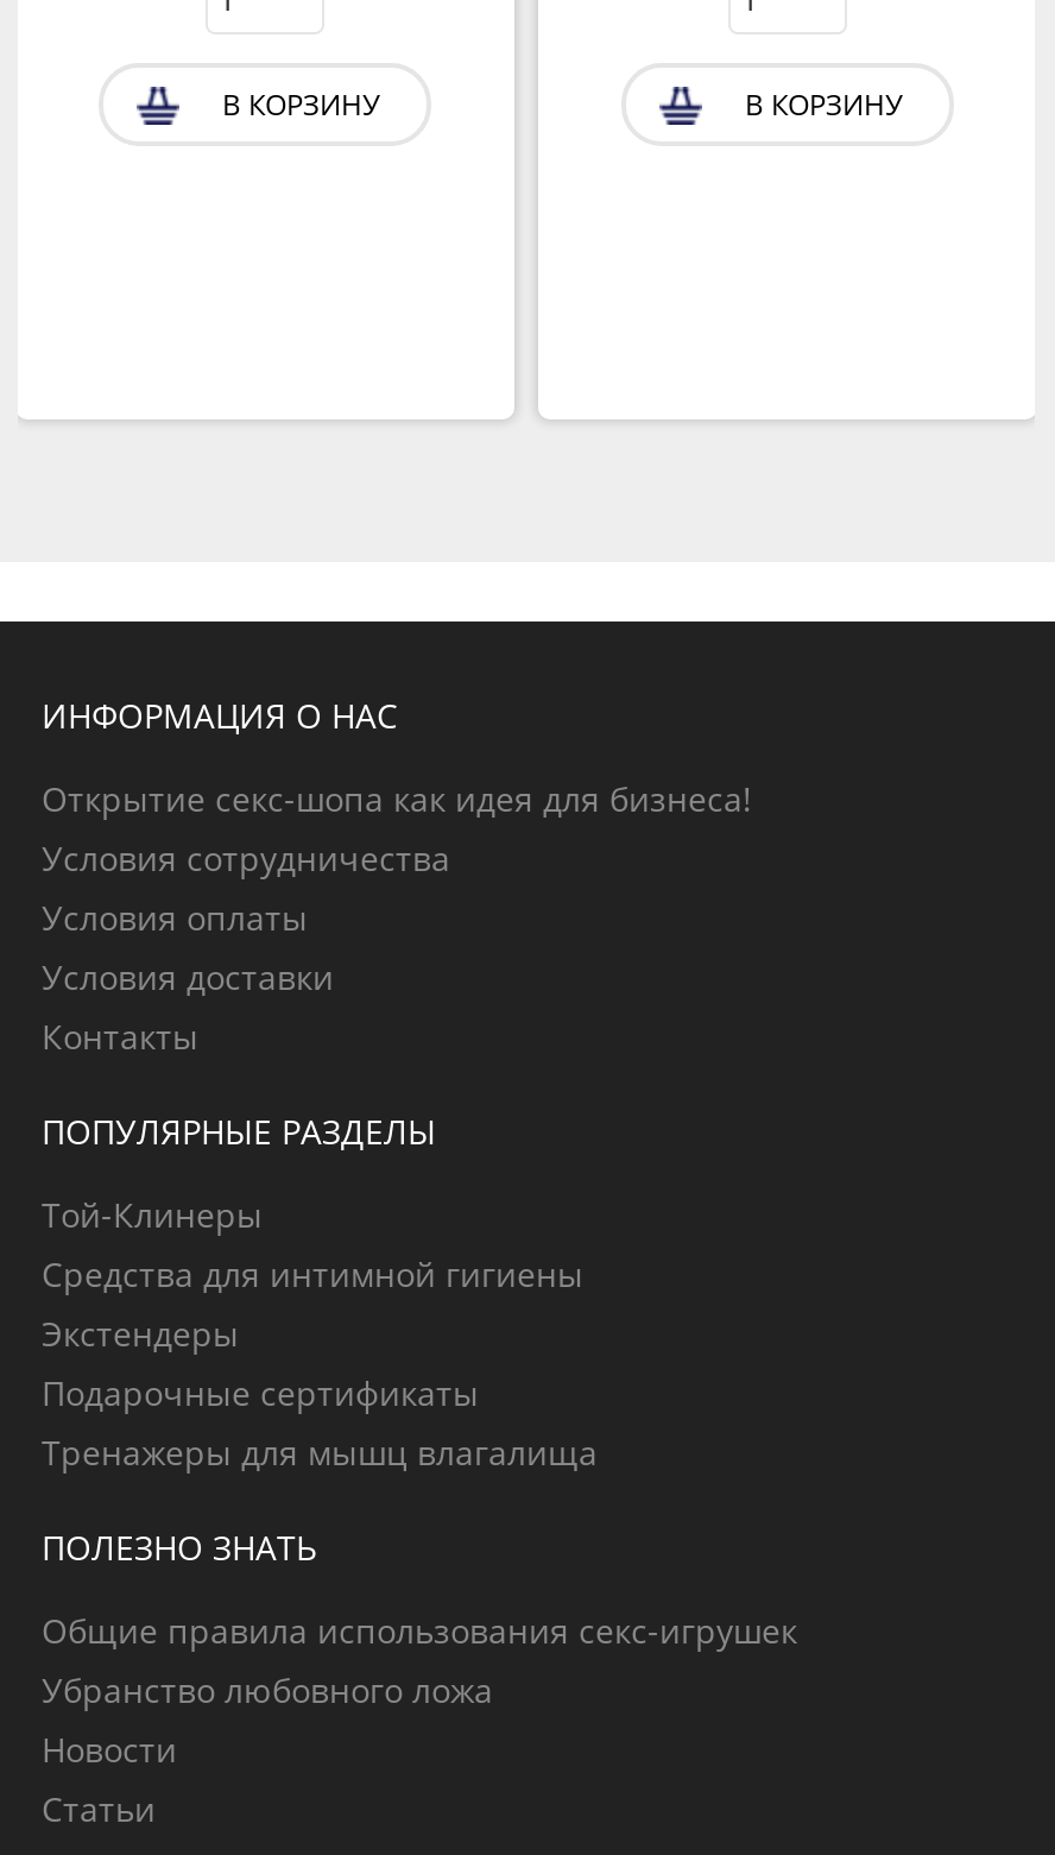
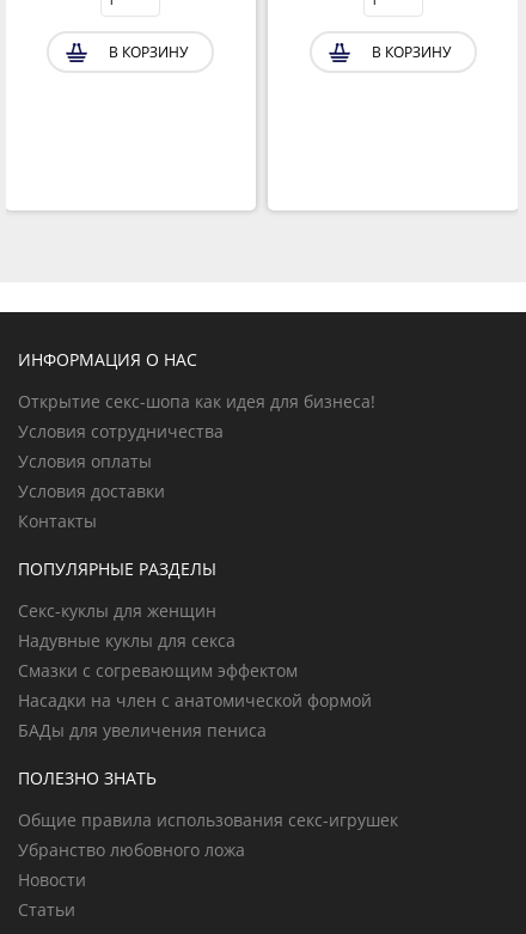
[42,1192,598,1475] Той-Клинеры | Средства для интимной гигиены | Экстендеры | Подарочные сертификаты | Тренажеры для мышц влагалища -> [18,599,372,741] Секс-куклы для женщин | Надувные куклы для секса | Смазки с согревающим эффектом | Насадки на член с анатомической формой | БАДы для увеличения пениса

